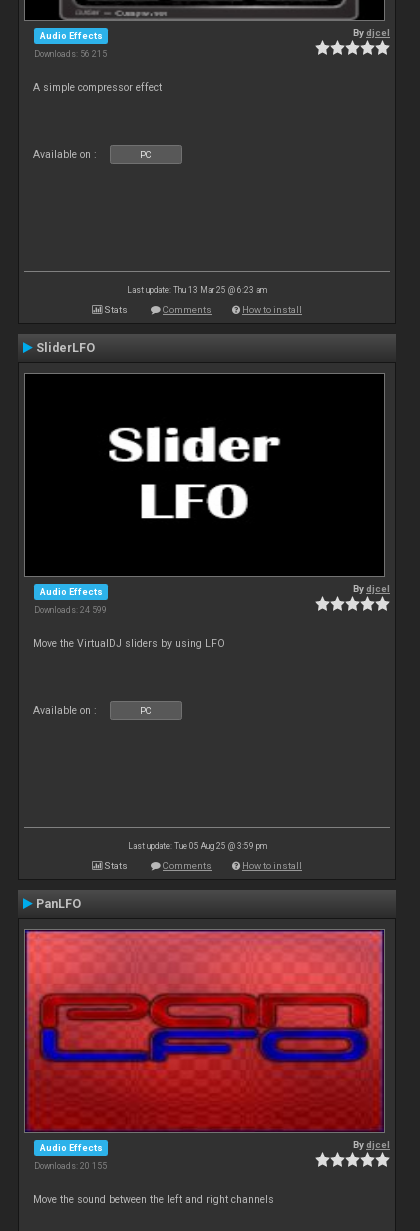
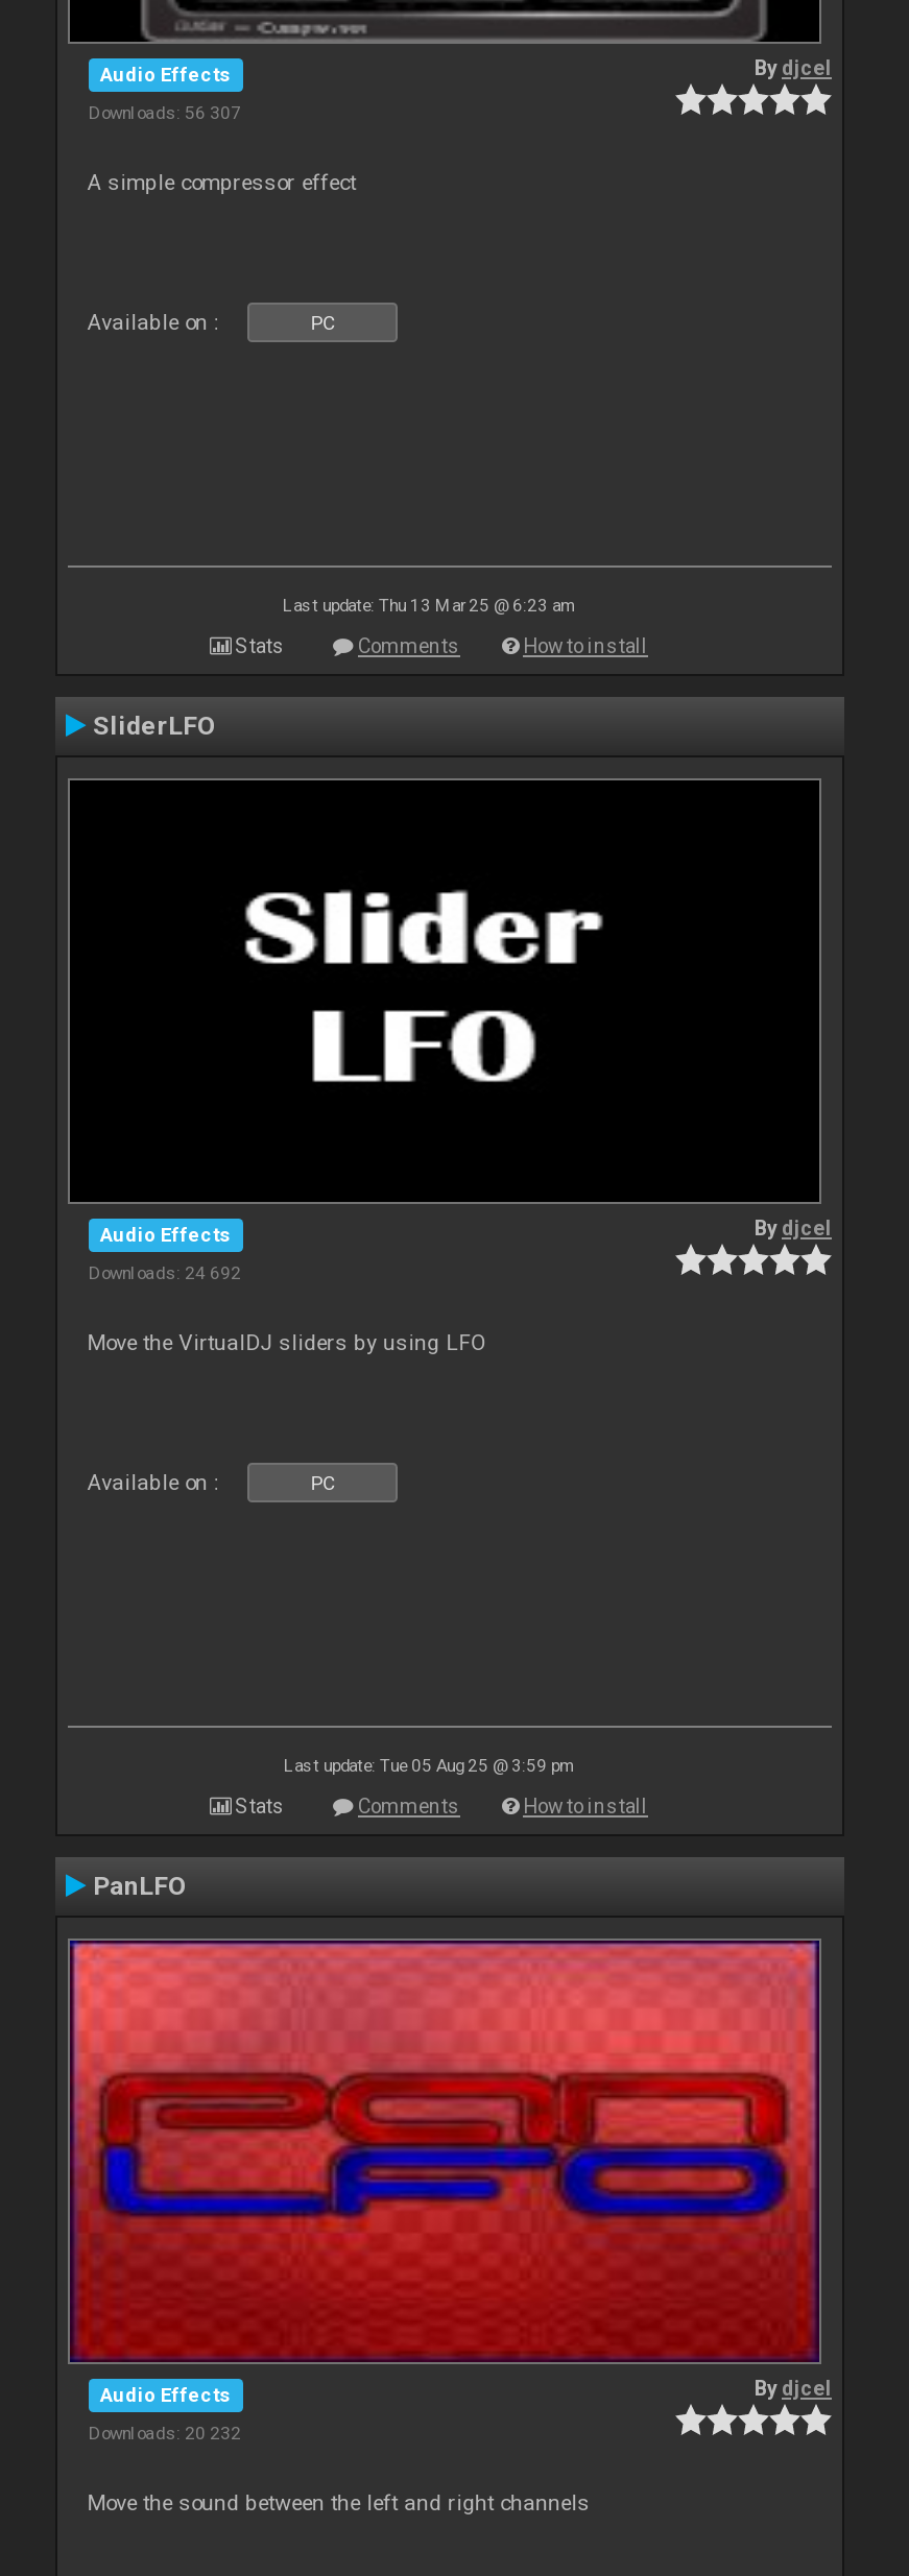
[34,49,107,59] Downloads: 56 215 -> [89,102,241,122] Downloads: 56 307
[34,605,107,615] Downloads: 24 599 -> [89,1262,241,1283] Downloads: 24 692
[34,1161,107,1171] Downloads: 20 155 -> [89,2422,241,2443] Downloads: 20 232

